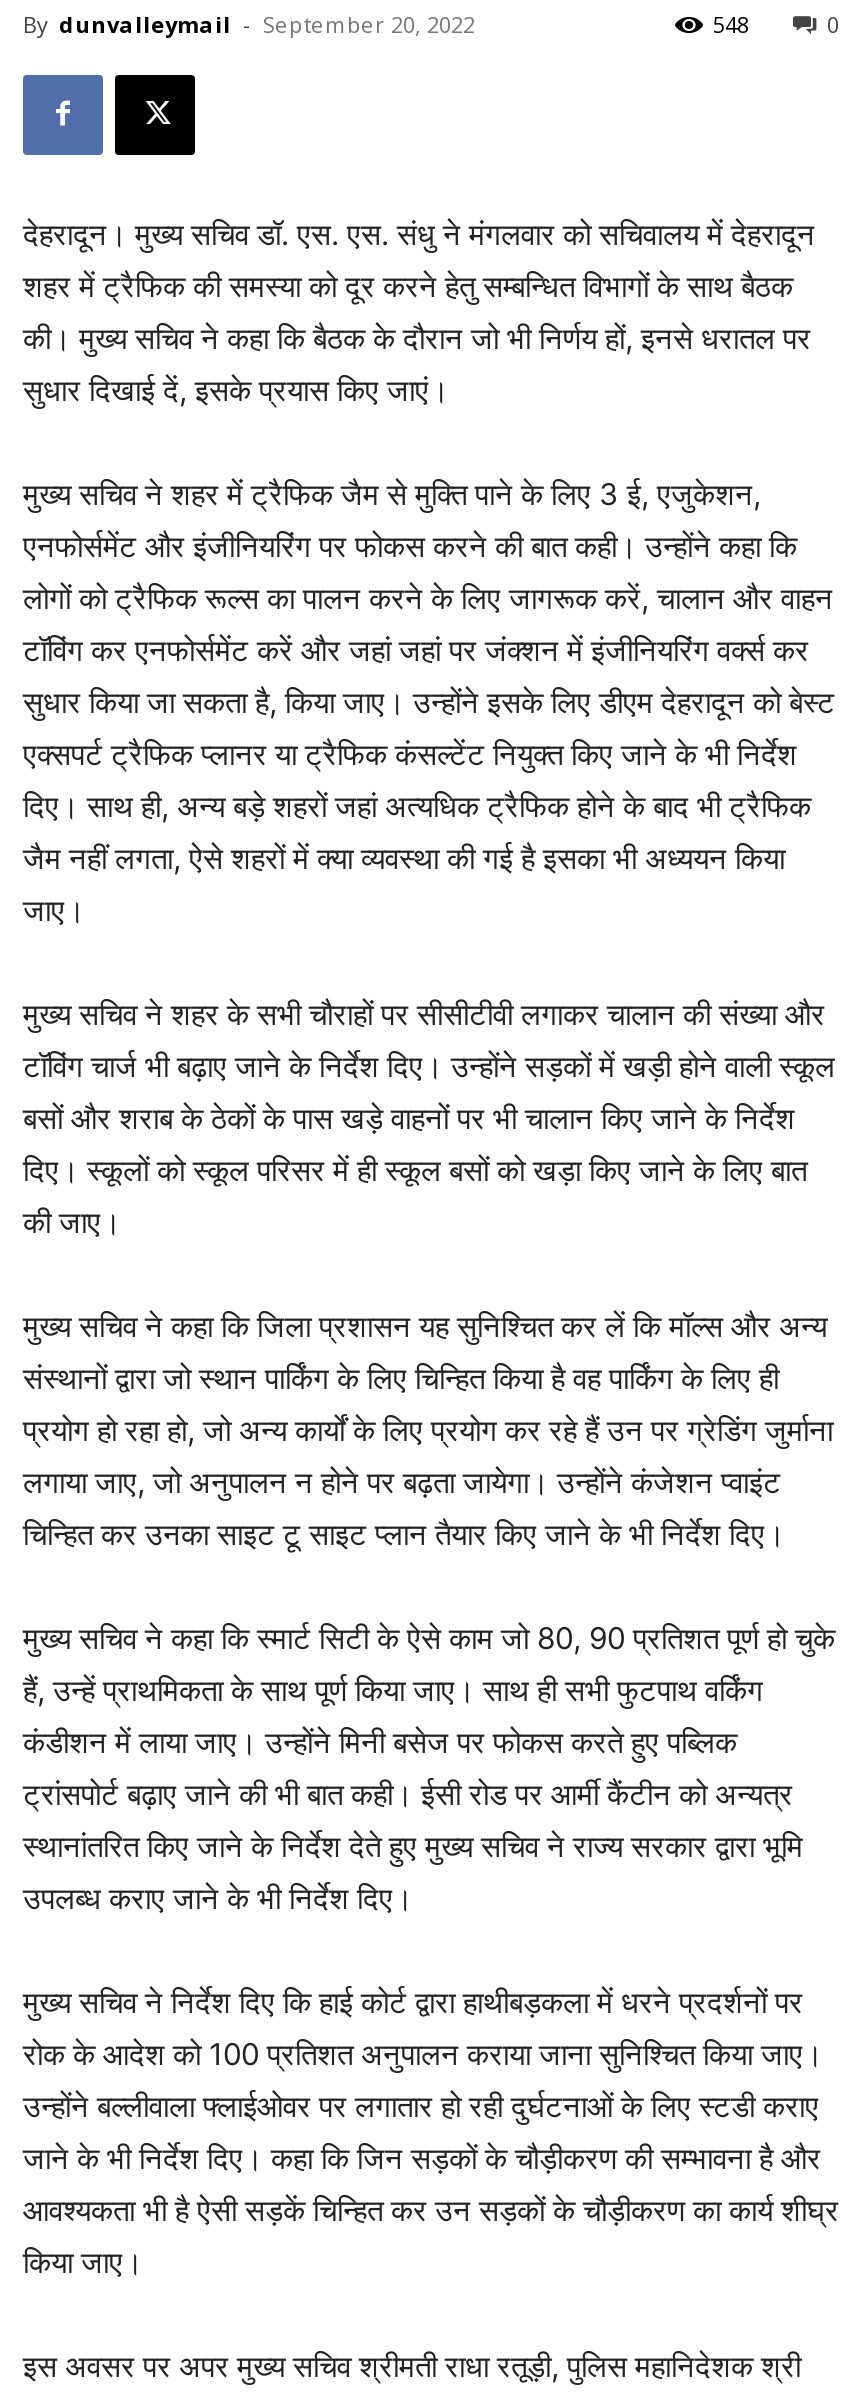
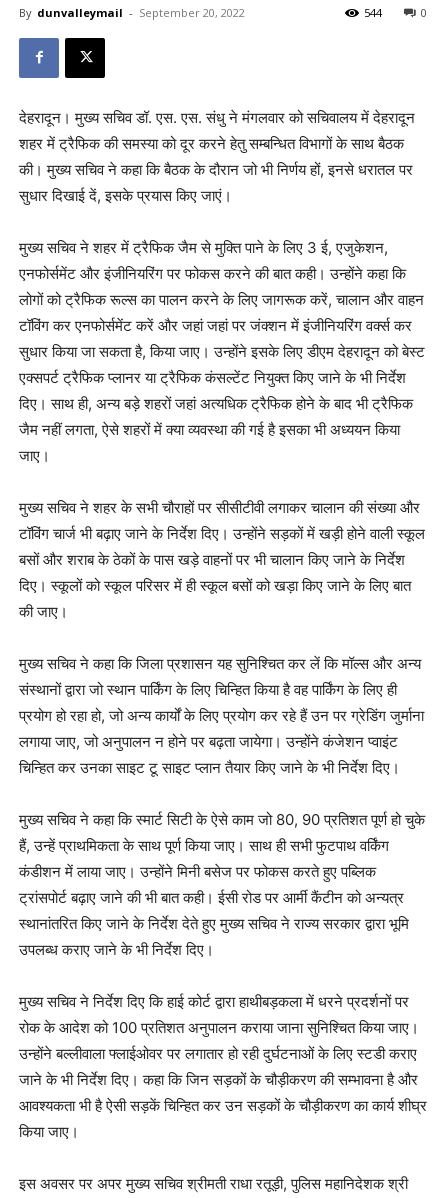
[713,8,749,38] 548 -> [364,5,382,20] 544

